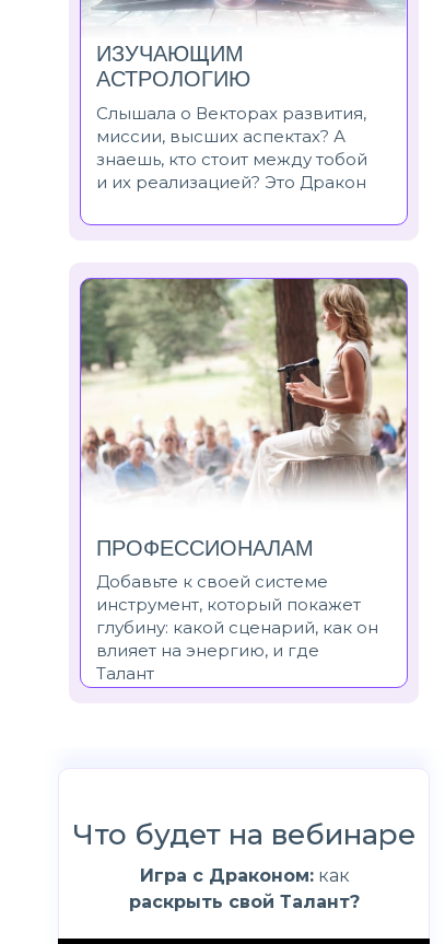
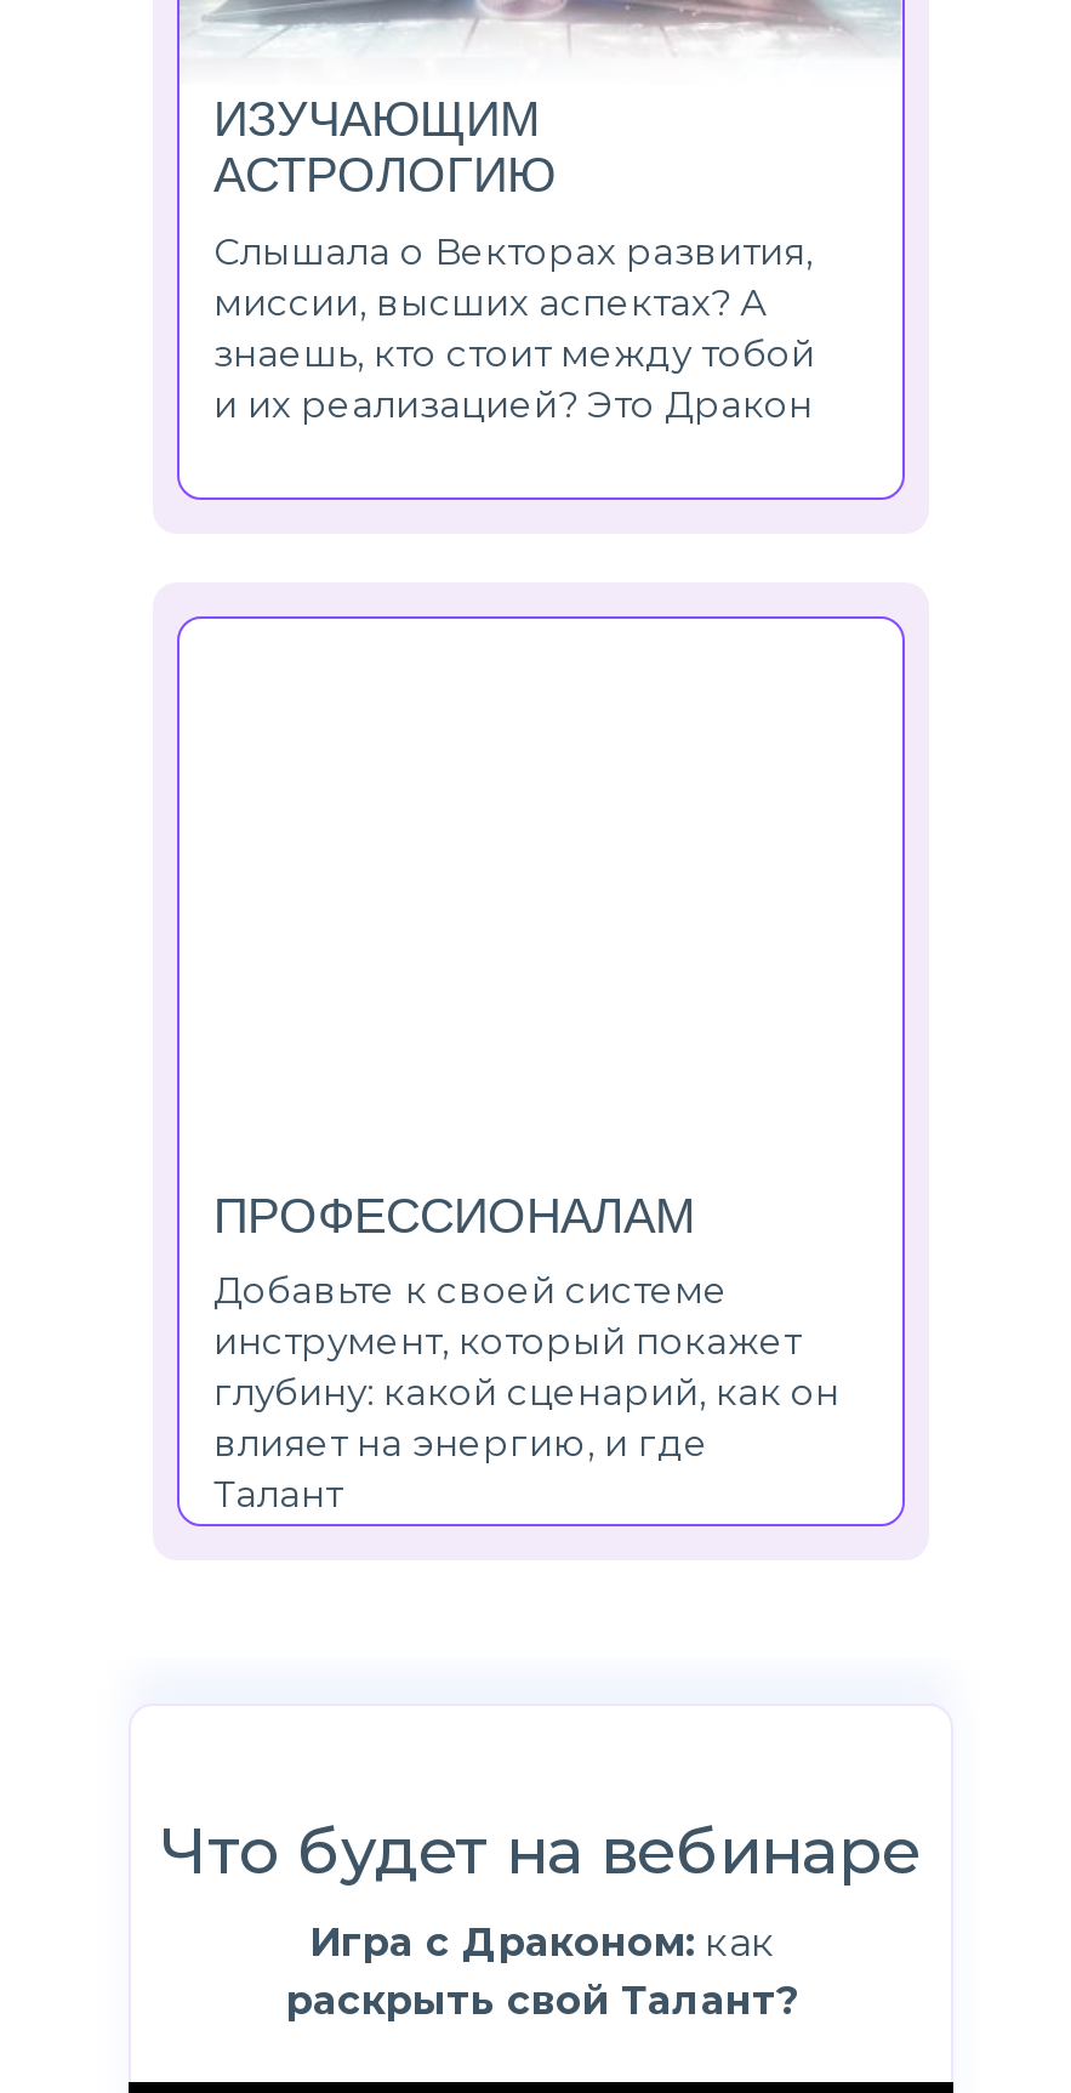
[80,278,408,492] [image] -> none

